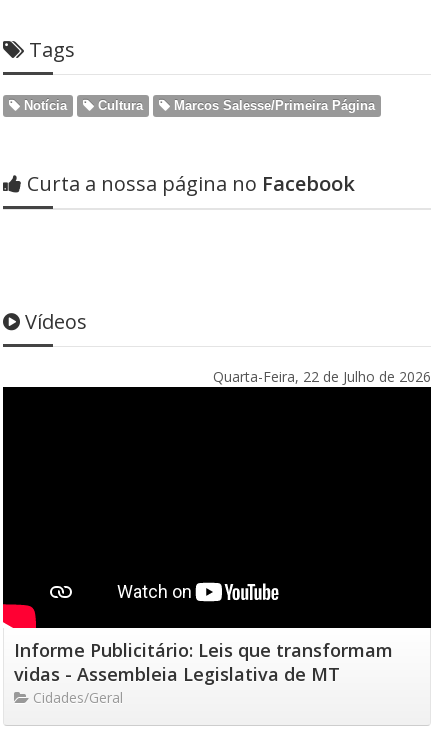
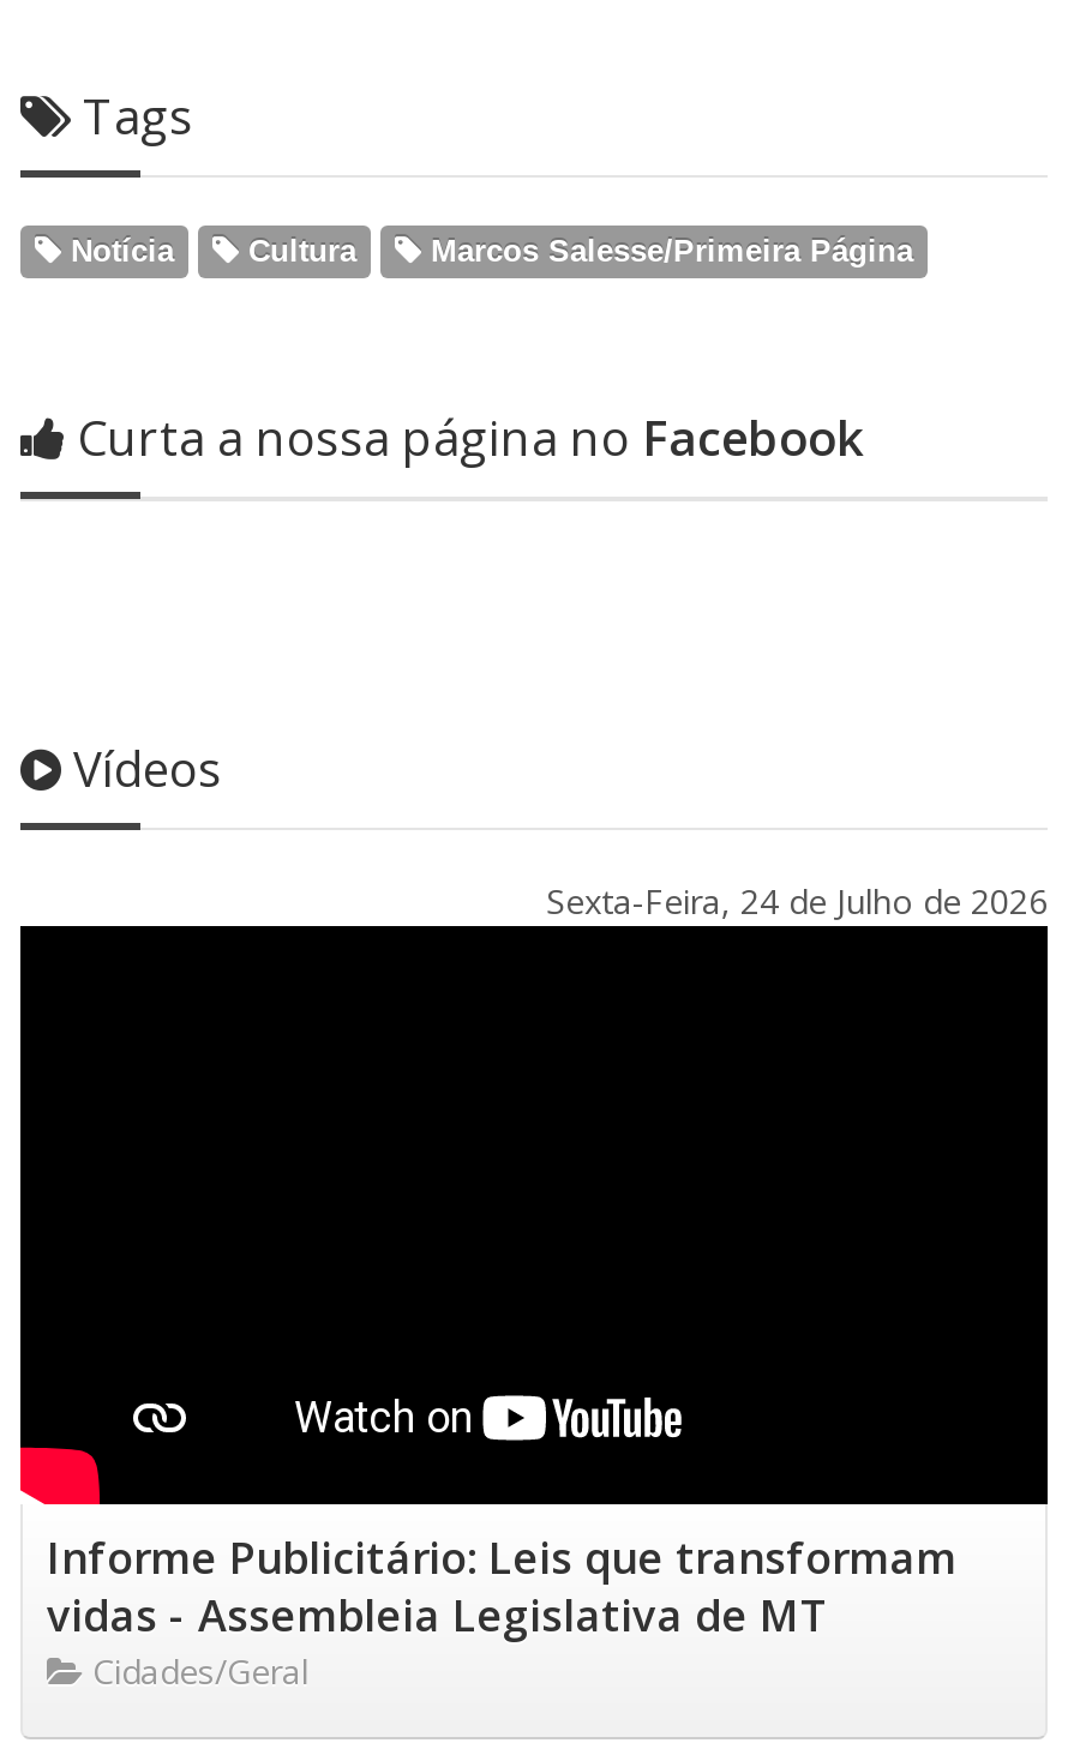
[213,367,431,386] Quarta-Feira, 22 de Julho de 2026 -> [546,879,1048,924] Sexta-Feira, 24 de Julho de 2026

